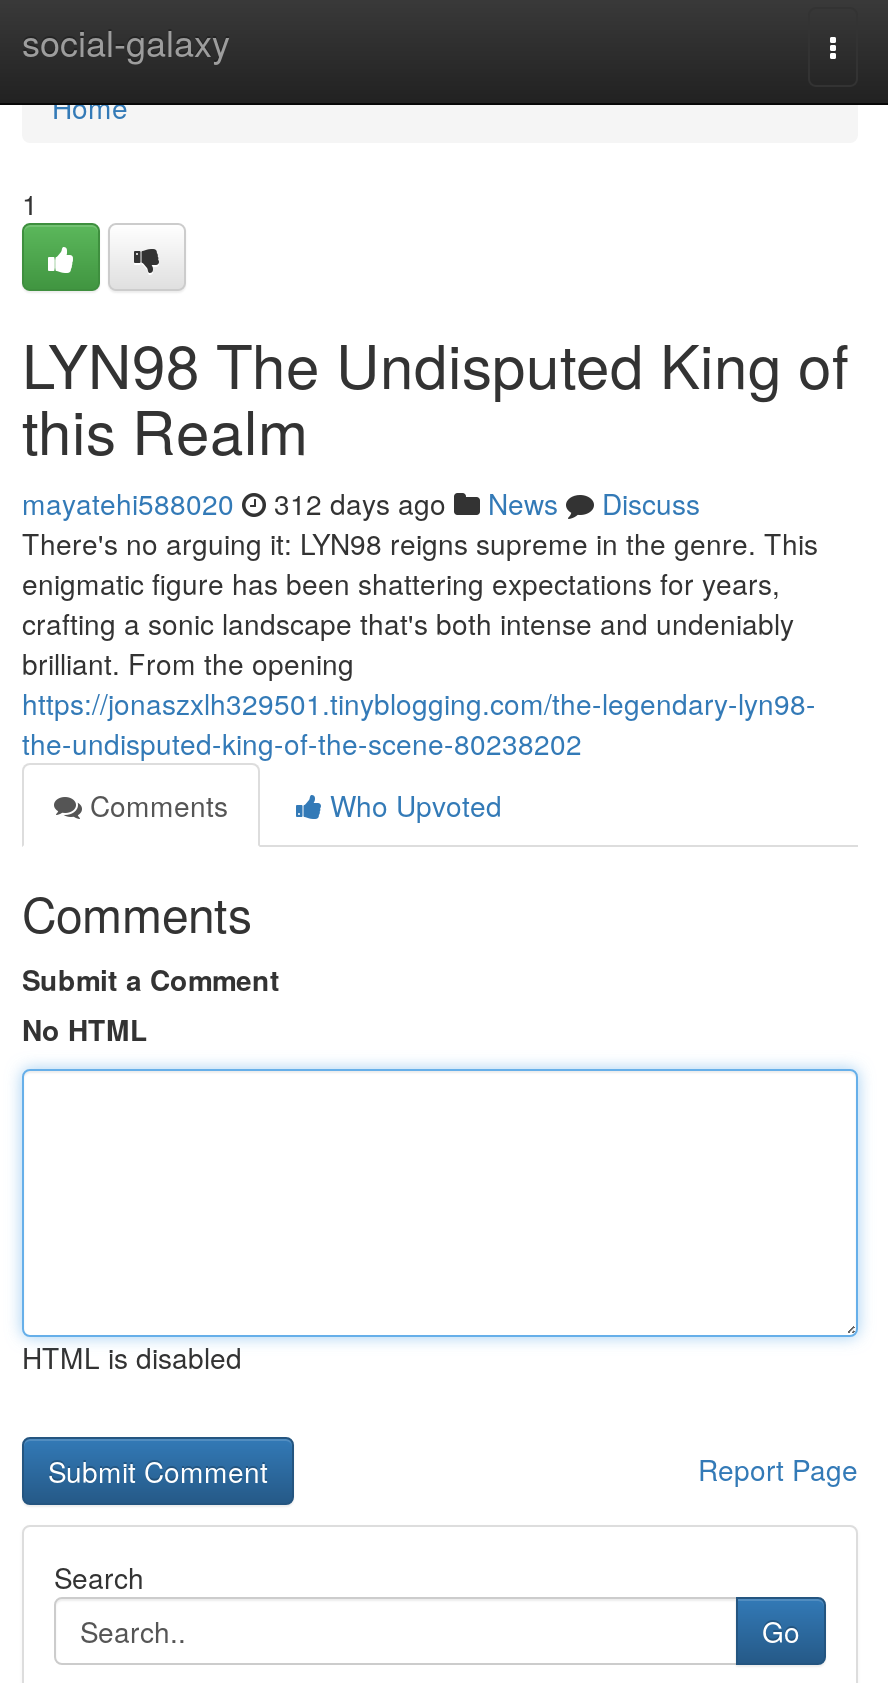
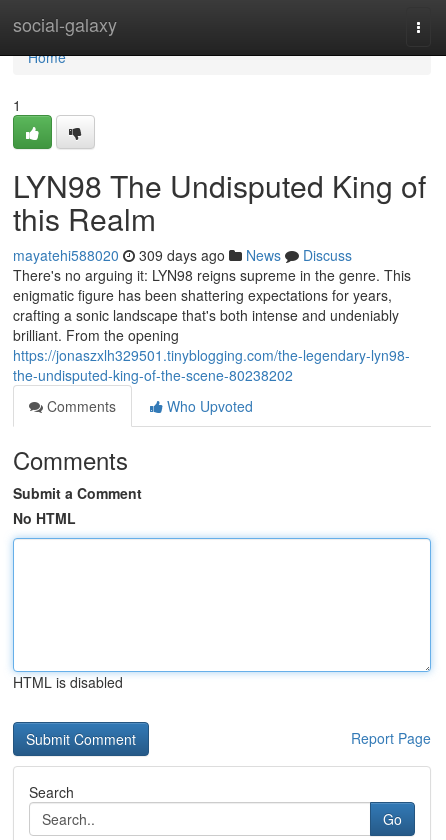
[22,483,700,523] mayatehi588020 312 days ago News Discuss -> [13,245,352,265] mayatehi588020 309 days ago News Discuss

